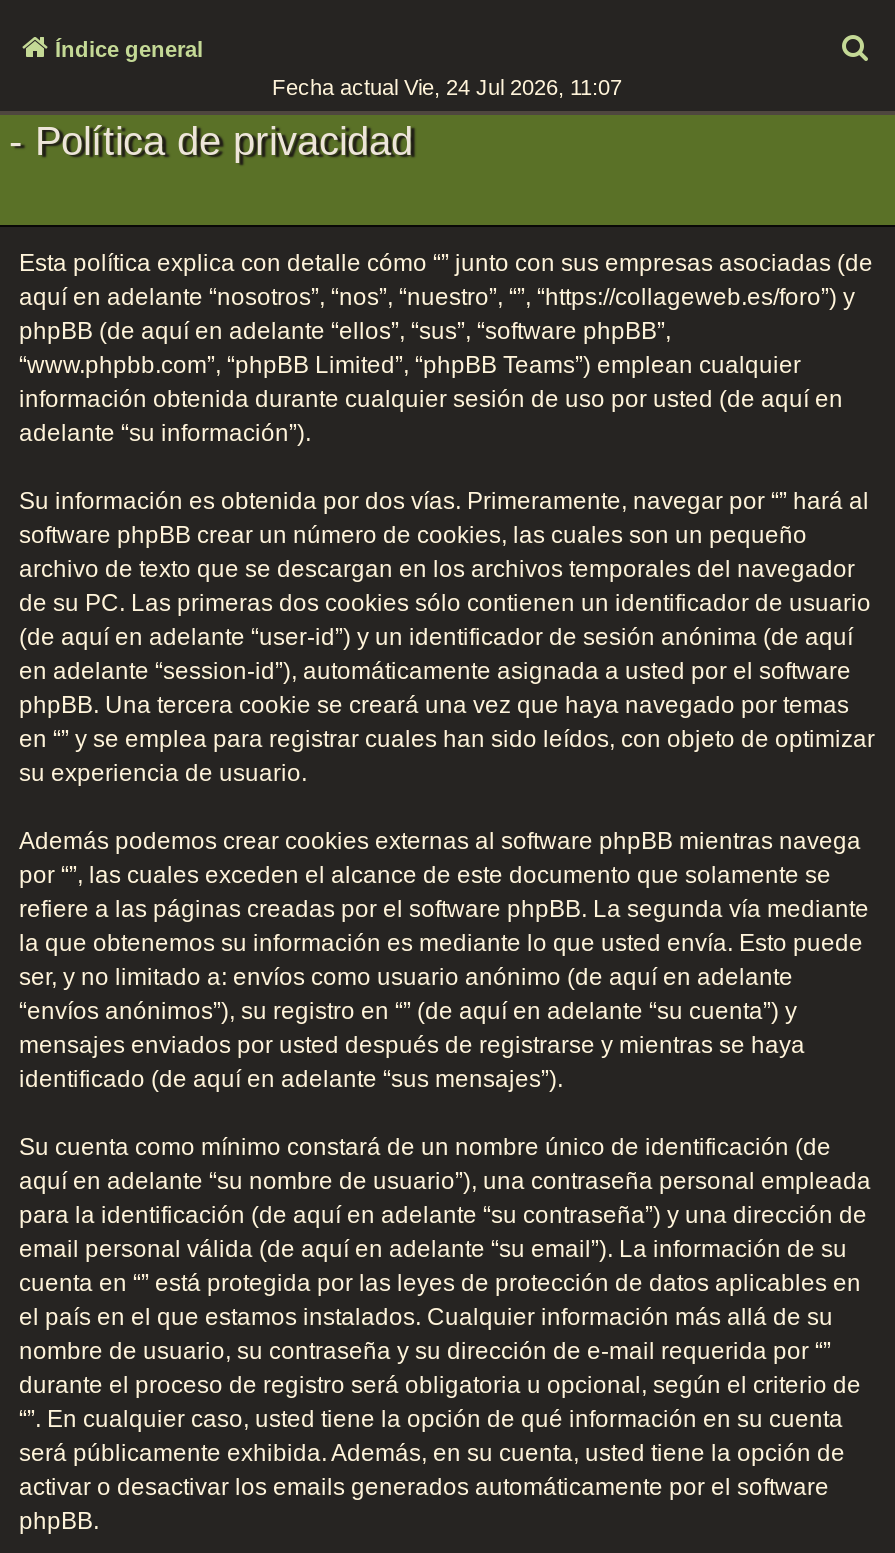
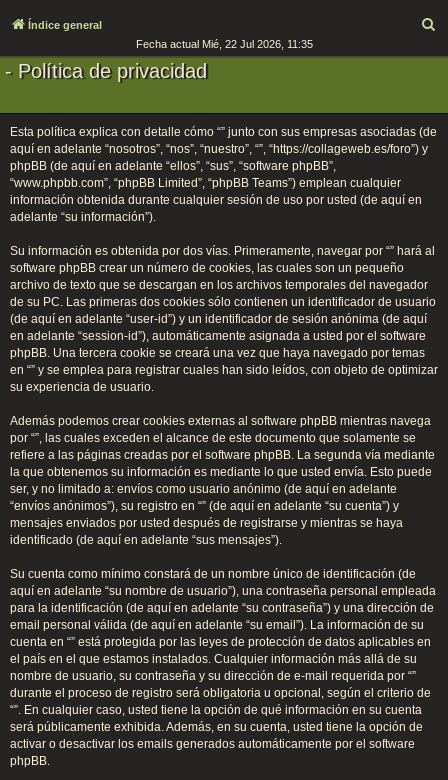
[272,75,622,99] Fecha actual Vie, 24 Jul 2026, 11:07 -> [135,38,312,50] Fecha actual Mié, 22 Jul 2026, 11:35

